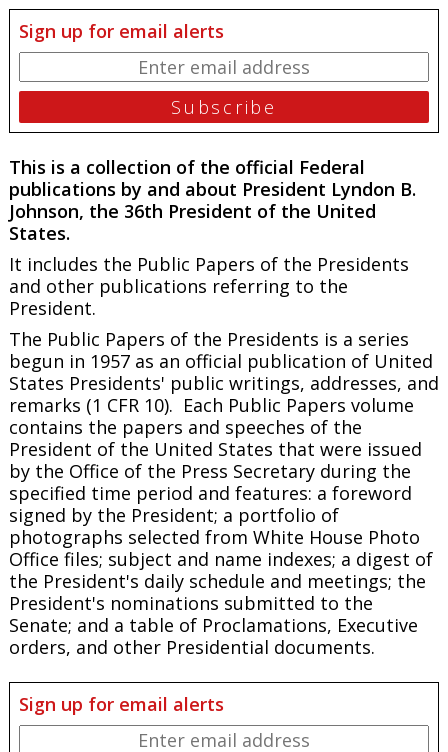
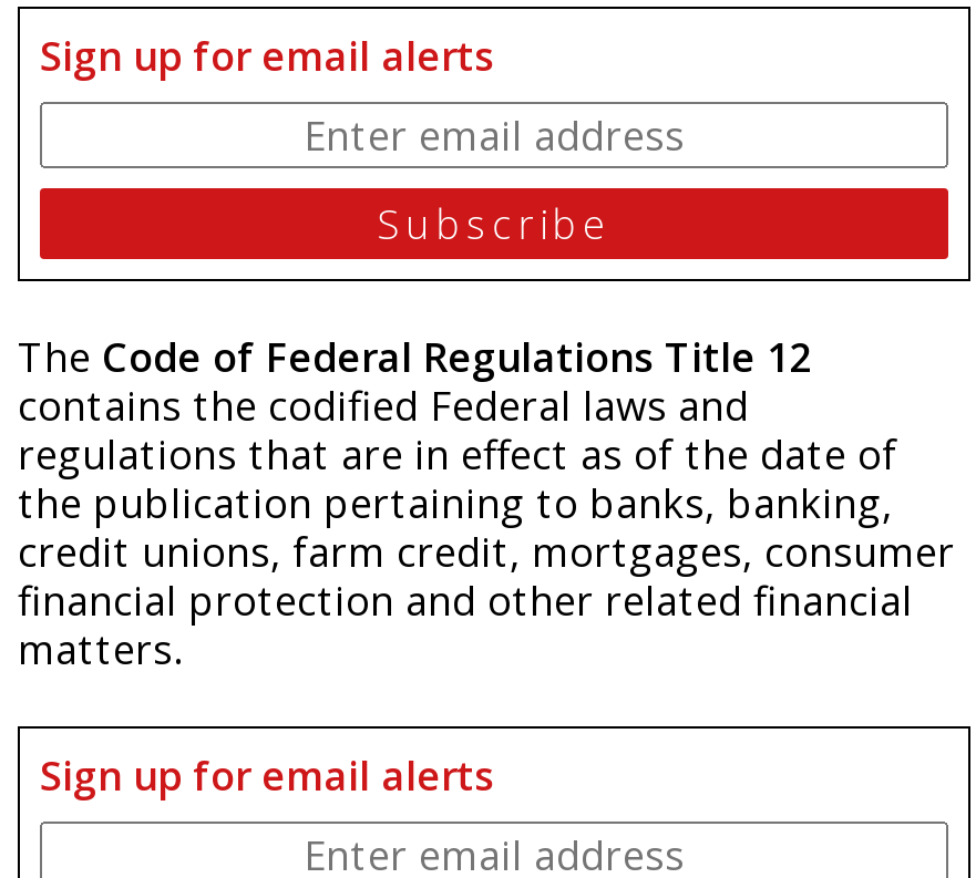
[9,155,439,659] This is a collection of the official Federal | publications by and about President Lyndon B. | Johnson, the 36th President of the United | States. | It includes the Public Papers of the Presidents | and other publications referring to the | President. | The Public Papers of the Presidents is a series | begun in 1957 as an official publication of United | States Presidents' public writings, addresses, and | remarks (1 CFR 10). Each Public Papers volume | contains the papers and speeches of the | President of the United States that were issued | by the Office of the Press Secretary during the | specified time period and features: a foreword | signed by the President; a portfolio of | photographs selected from White House Photo | Office files; subject and name indexes; a digest of | the President's daily schedule and meetings; the | President's nominations submitted to the | Senate; and a table of Proclamations, Executive | orders, and other Presidential documents. -> [18,329,955,674] The Code of Federal Regulations Title 12 | contains the codified Federal laws and | regulations that are in effect as of the date of | the publication pertaining to banks, banking, | credit unions, farm credit, mortgages, consumer | financial protection and other related financial | matters.

